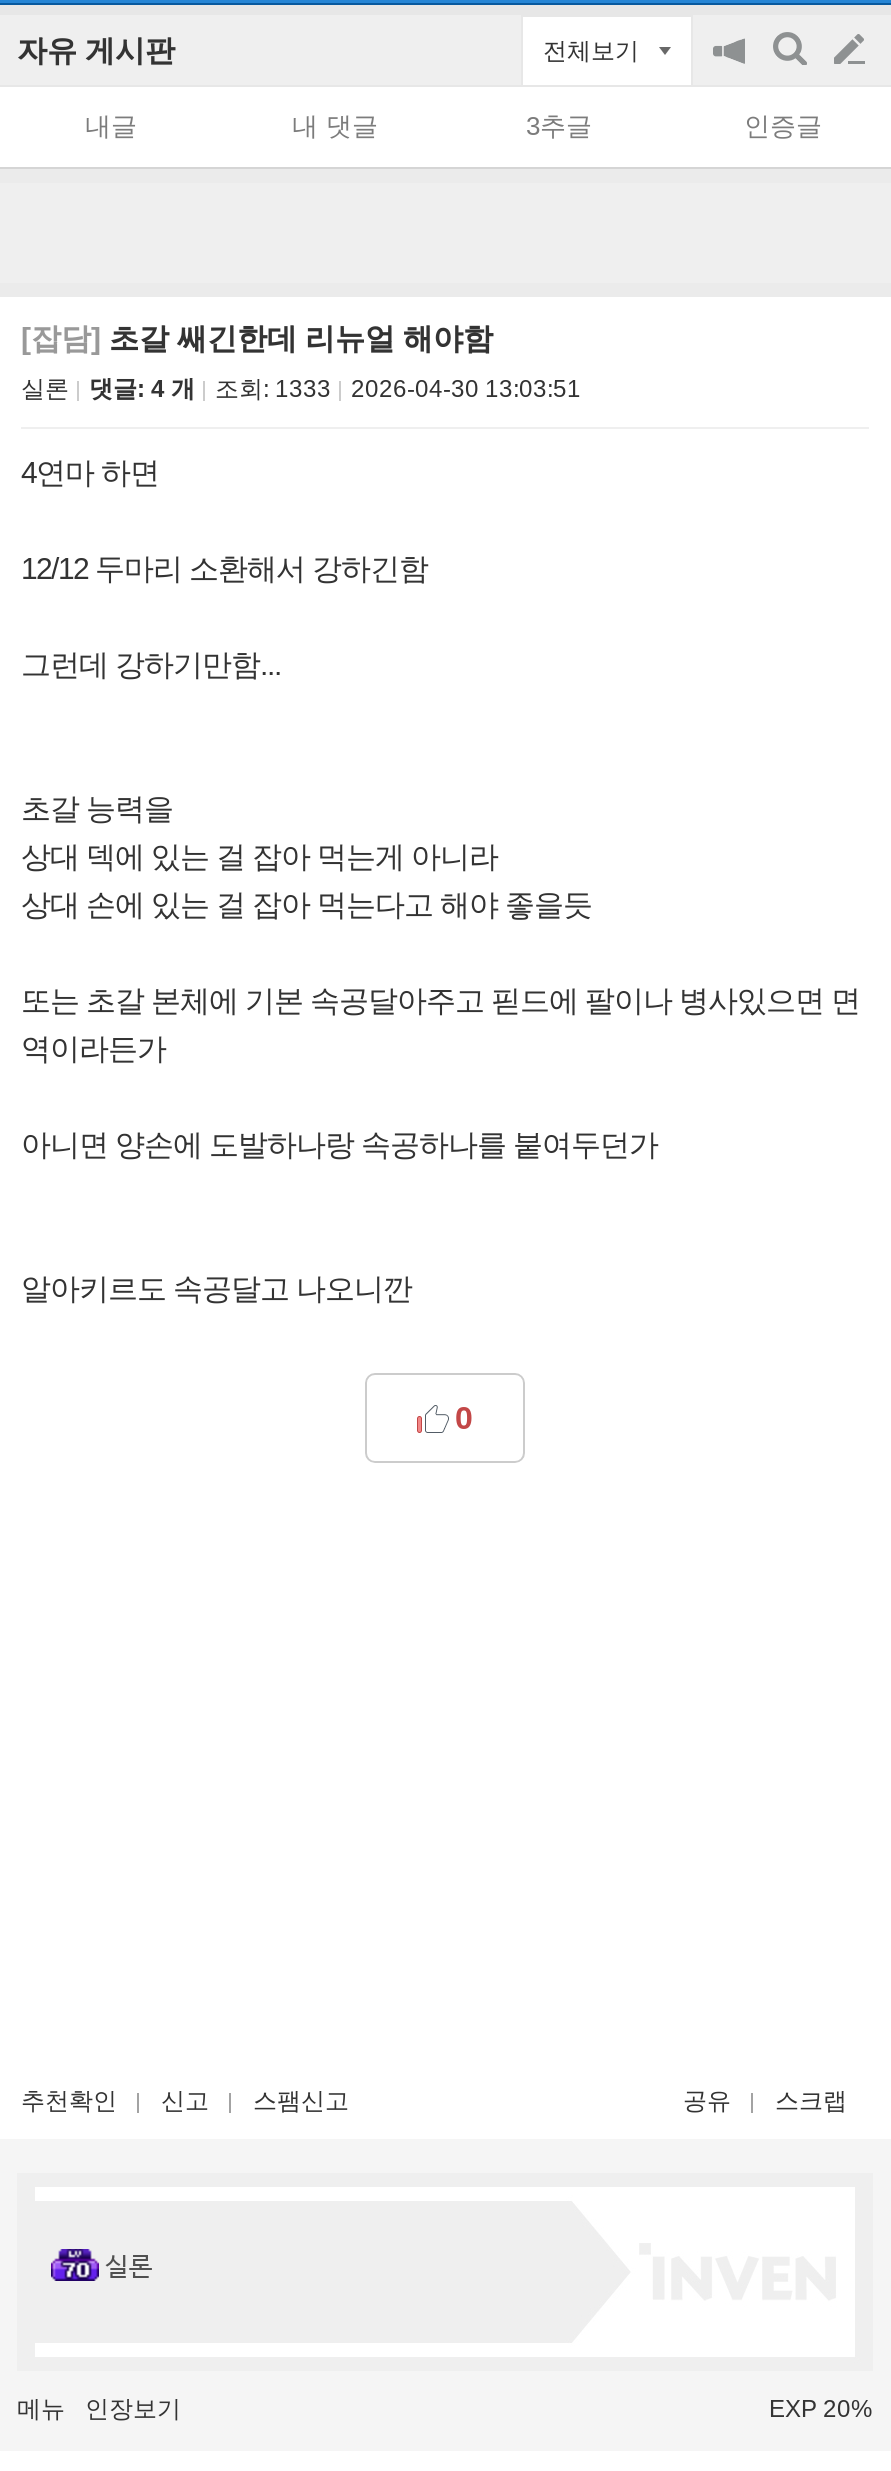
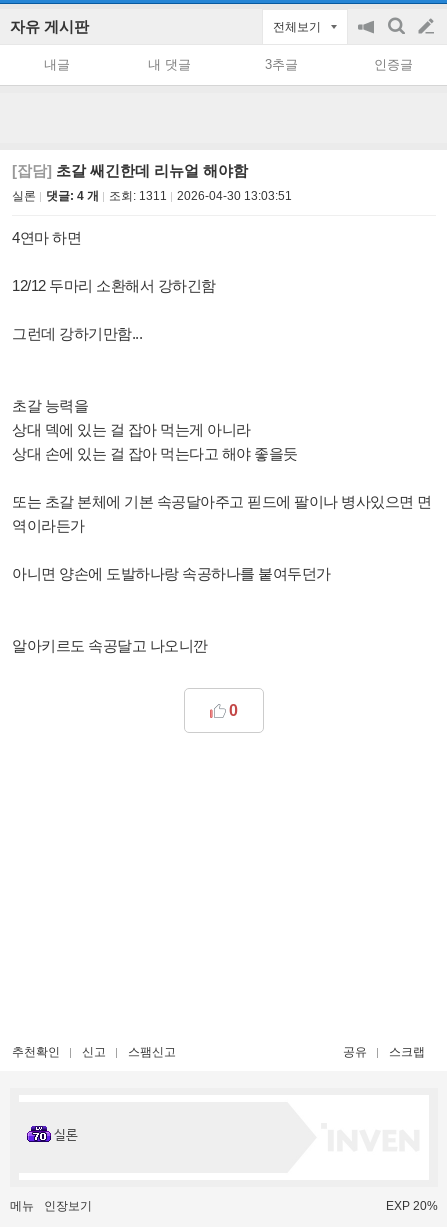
[21,375,581,403] 실론 댓글: 4 개 조회: 1333 2026-04-30 13:03:51 -> [12,189,292,203] 실론 댓글: 4 개 조회: 1311 2026-04-30 13:03:51

